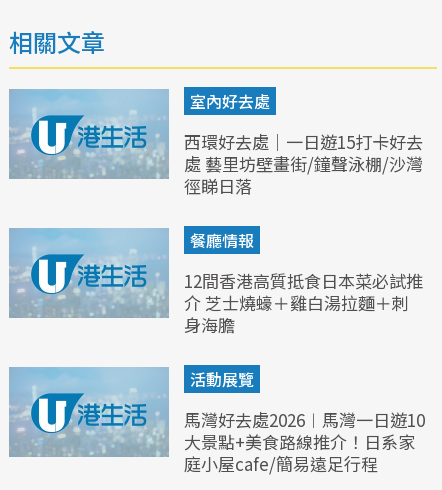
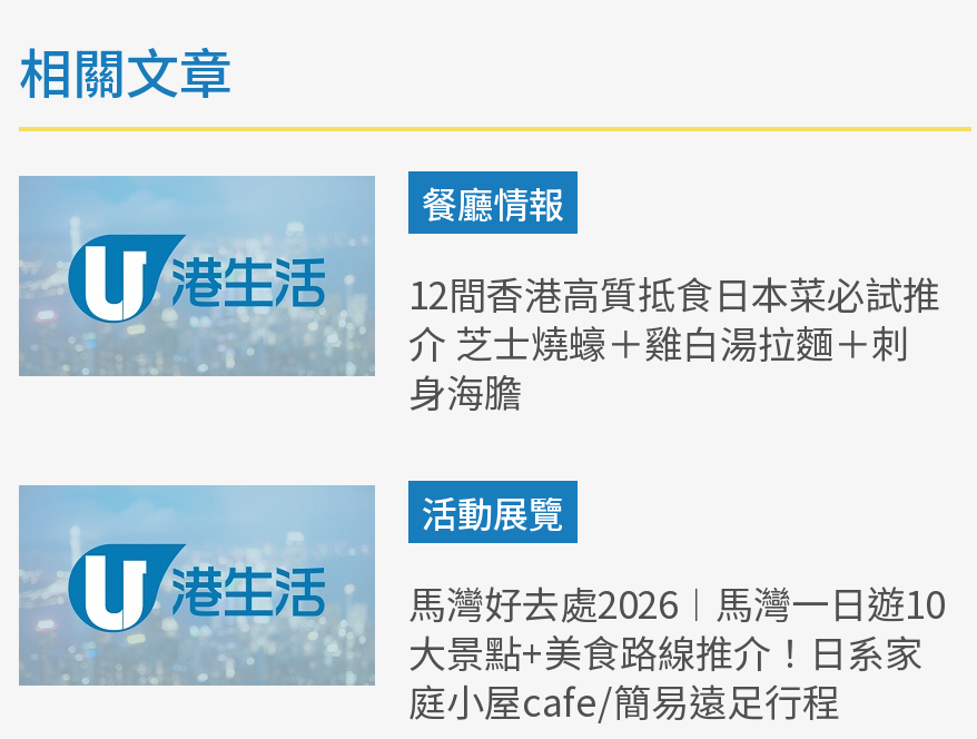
[184,89,423,198] 室內好去處 | 西環好去處｜一日遊15打卡好去 | 處 藝里坊壁畫街/鐘聲泳棚/沙灣 | 徑睇日落 -> none

